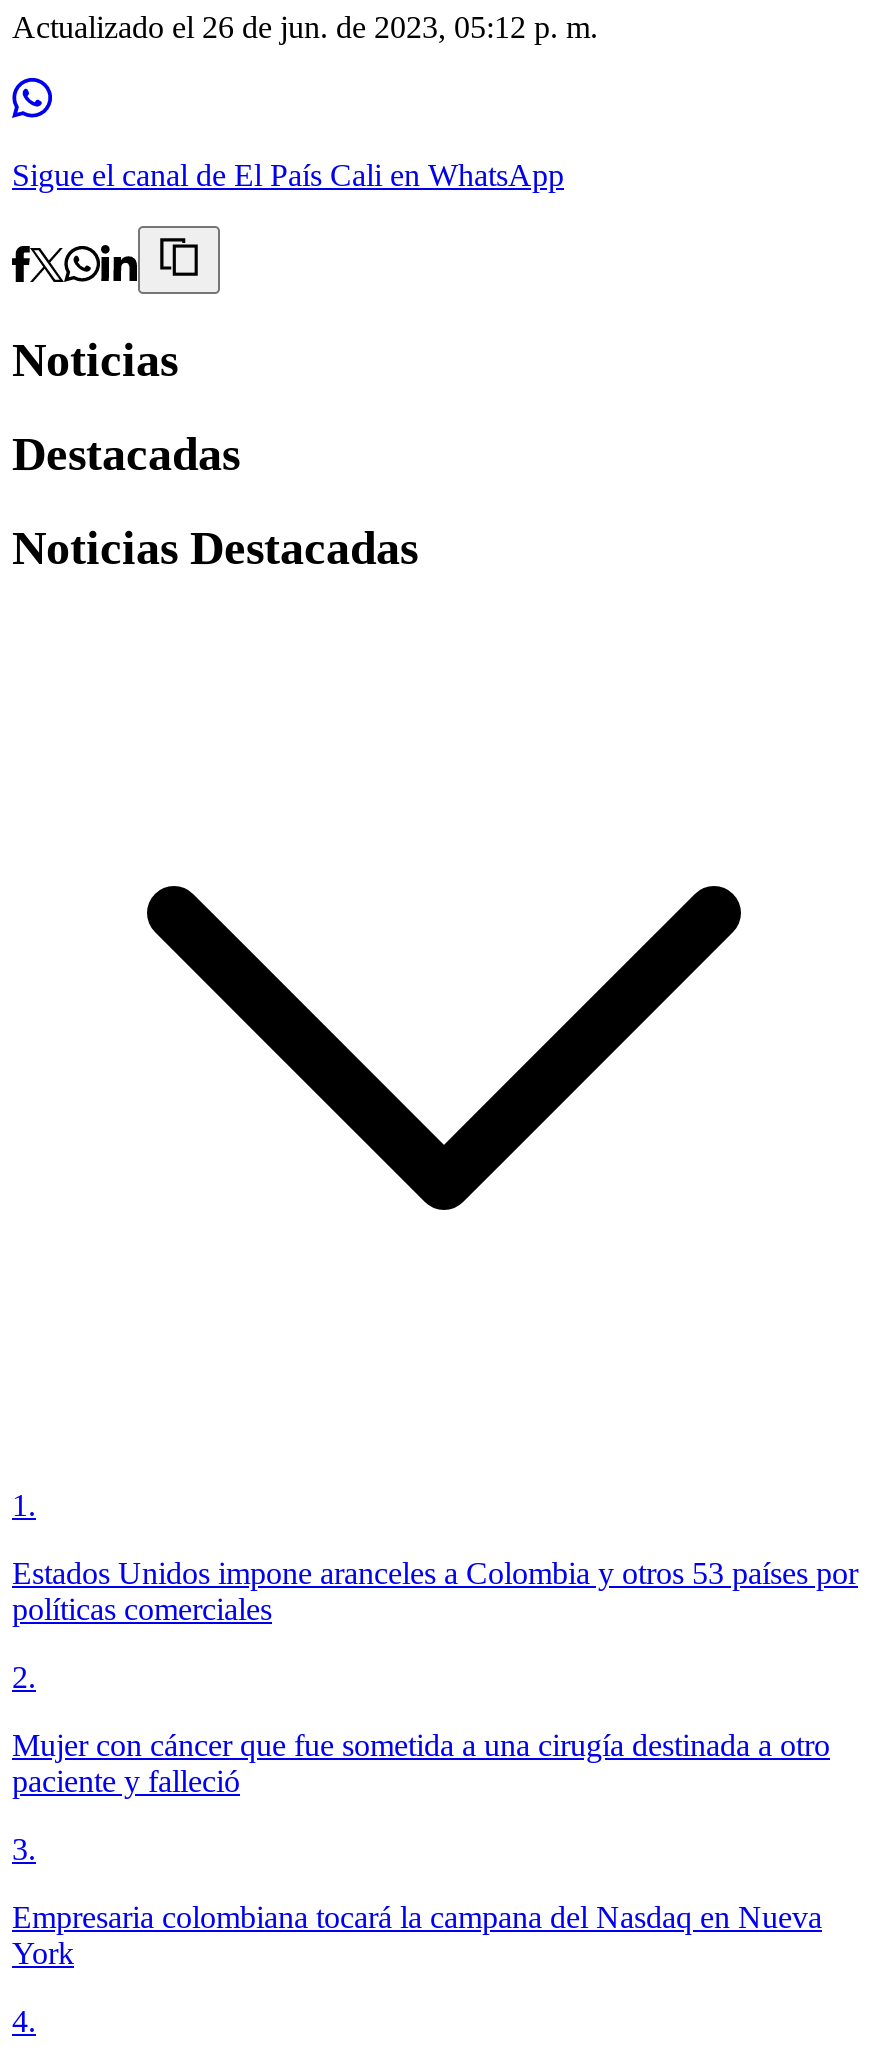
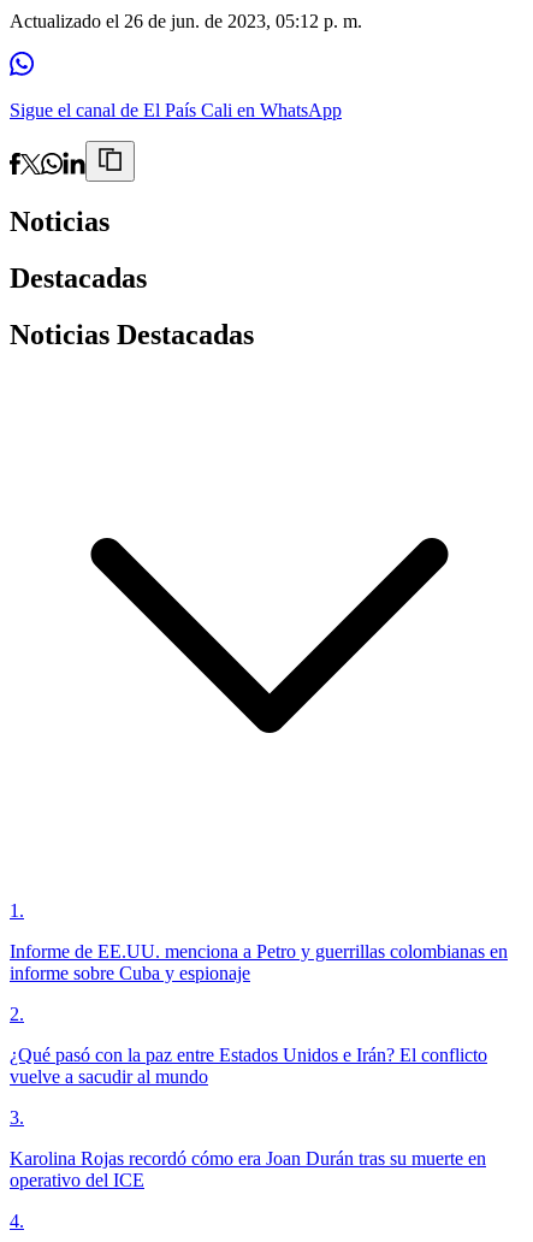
[12,1556,858,1626] Estados Unidos impone aranceles a Colombia y otros 53 países por | políticas comerciales -> [10,941,508,983] Informe de EE.UU. menciona a Petro y guerrillas colombianas en | informe sobre Cuba y espionaje
[12,1728,830,1798] Mujer con cáncer que fue sometida a una cirugía destinada a otro | paciente y falleció -> [10,1045,487,1087] ¿Qué pasó con la paz entre Estados Unidos e Irán? El conflicto | vuelve a sacudir al mundo
[12,1900,822,1970] Empresaria colombiana tocará la campana del Nasdaq en Nueva | York -> [10,1148,486,1190] Karolina Rojas recordó cómo era Joan Durán tras su muerte en | operativo del ICE

